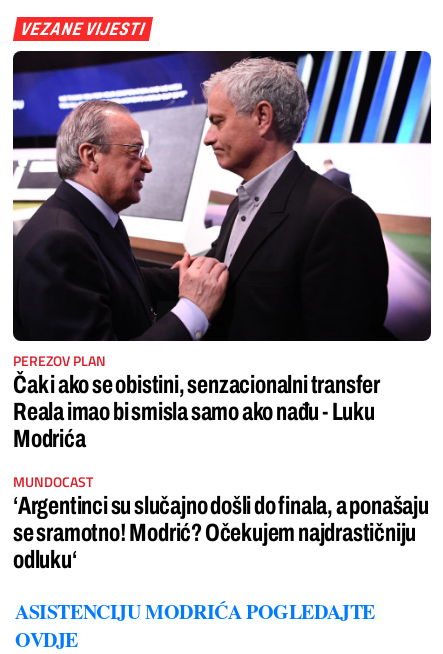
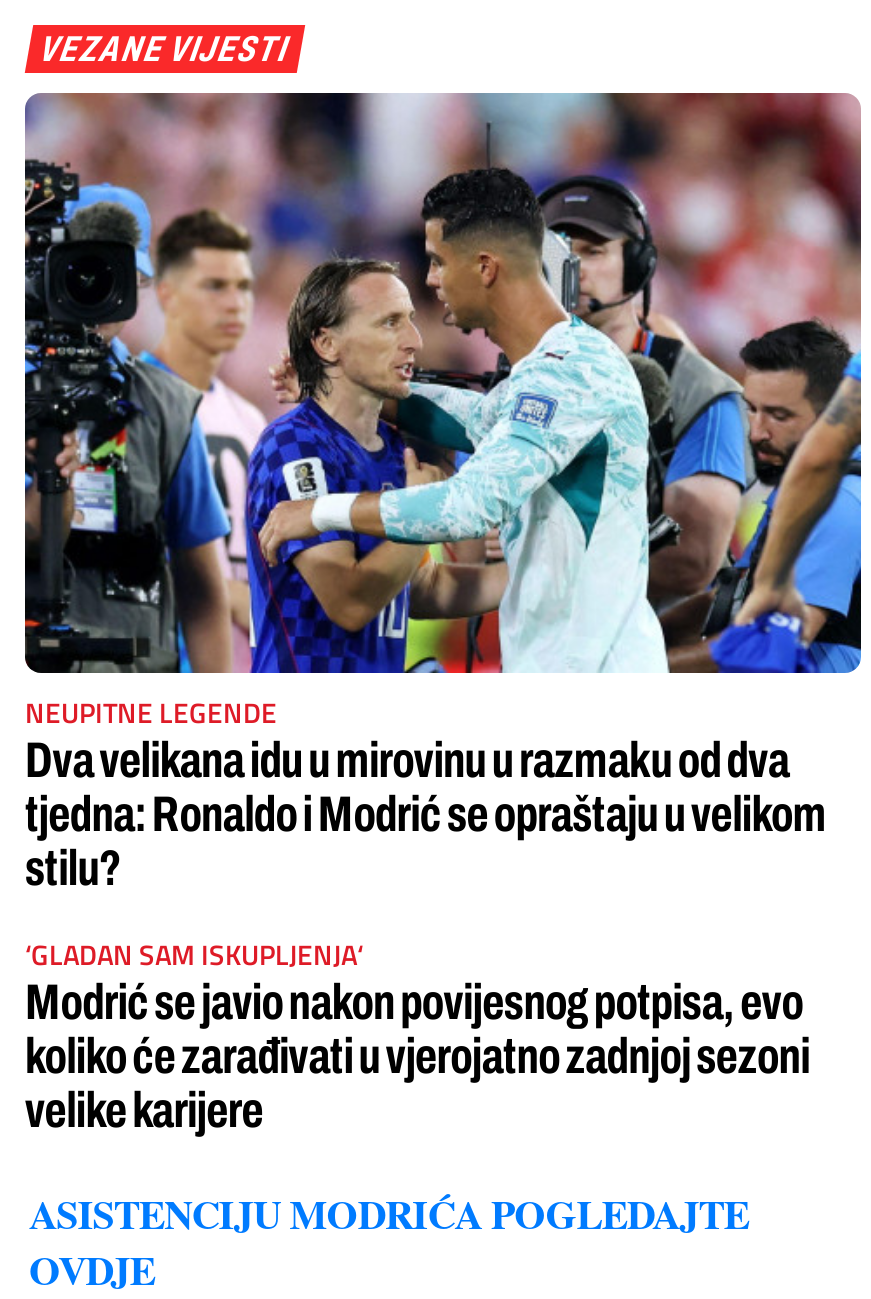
[12,50,432,452] [image] | PEREZOV PLAN | Čak i ako se obistini, senzacionalni transfer | Reala imao bi smisla samo ako nađu - Luku | Modrića -> [23,91,863,895] [image] | NEUPITNE LEGENDE | Dva velikana idu u mirovinu u razmaku od dva | tjedna: Ronaldo i Modrić se opraštaju u velikom | stilu?
[13,471,429,573] MUNDOCAST | ‘Argentinci su slučajno došli do finala, a ponašaju | se sramotno! Modrić? Očekujem najdrastičniju | odluku‘ -> [25,933,810,1137] ‘GLADAN SAM ISKUPLJENJA‘ | Modrić se javio nakon povijesnog potpisa, evo | koliko će zarađivati u vjerojatno zadnjoj sezoni | velike karijere

